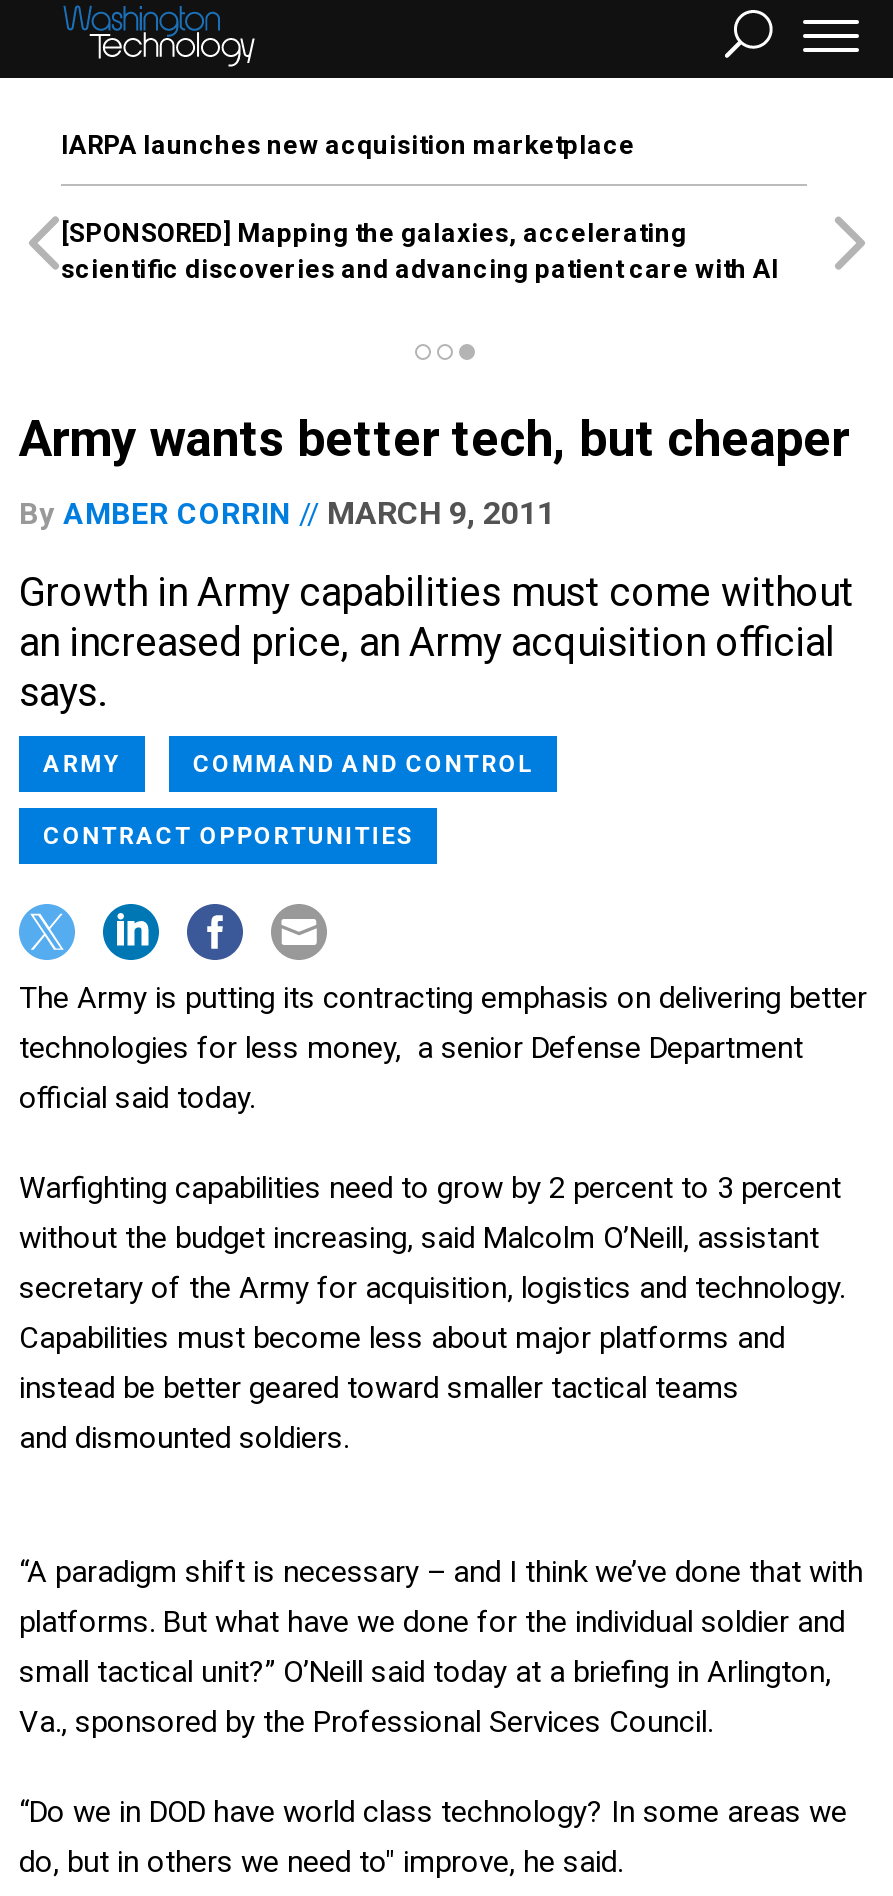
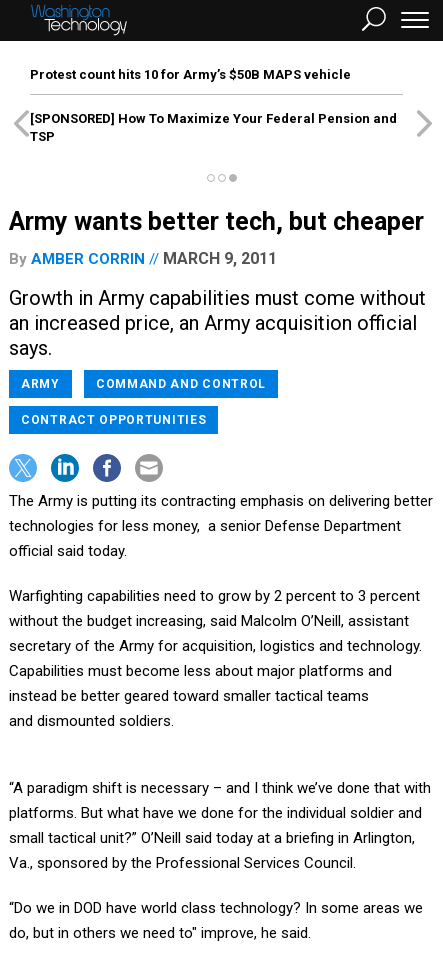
[61,130,635,160] IARPA launches new acquisition marketplace -> [30,67,351,82] Protest count hits 10 for Army’s $50B MAPS vehicle
[61,218,779,284] [SPONSORED] Mapping the galaxies, accelerating | scientific discoveries and advancing patient care with AI -> [30,111,397,144] [SPONSORED] How To Maximize Your Federal Pension and | TSP

